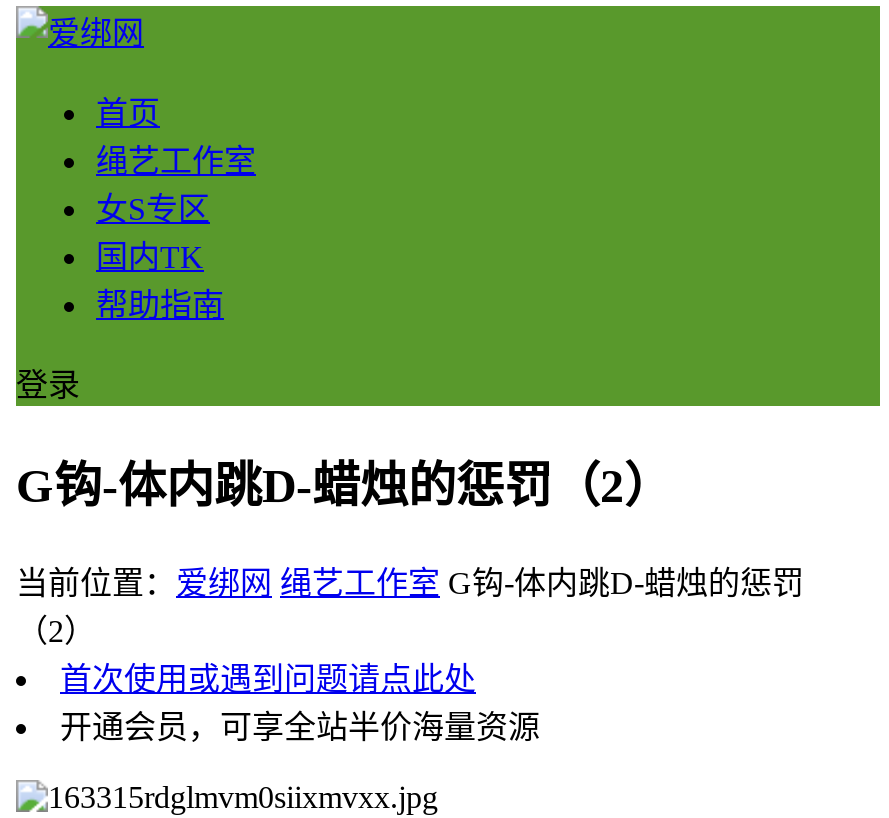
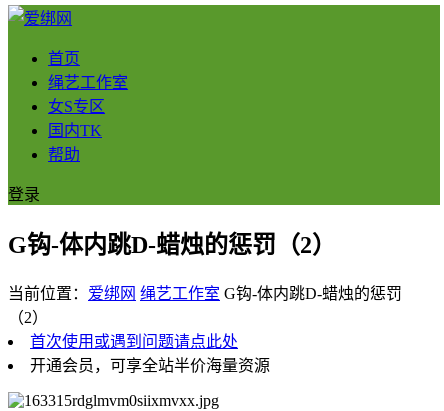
[96,288,224,322] 帮助指南 -> [48,146,80,163] 帮助

